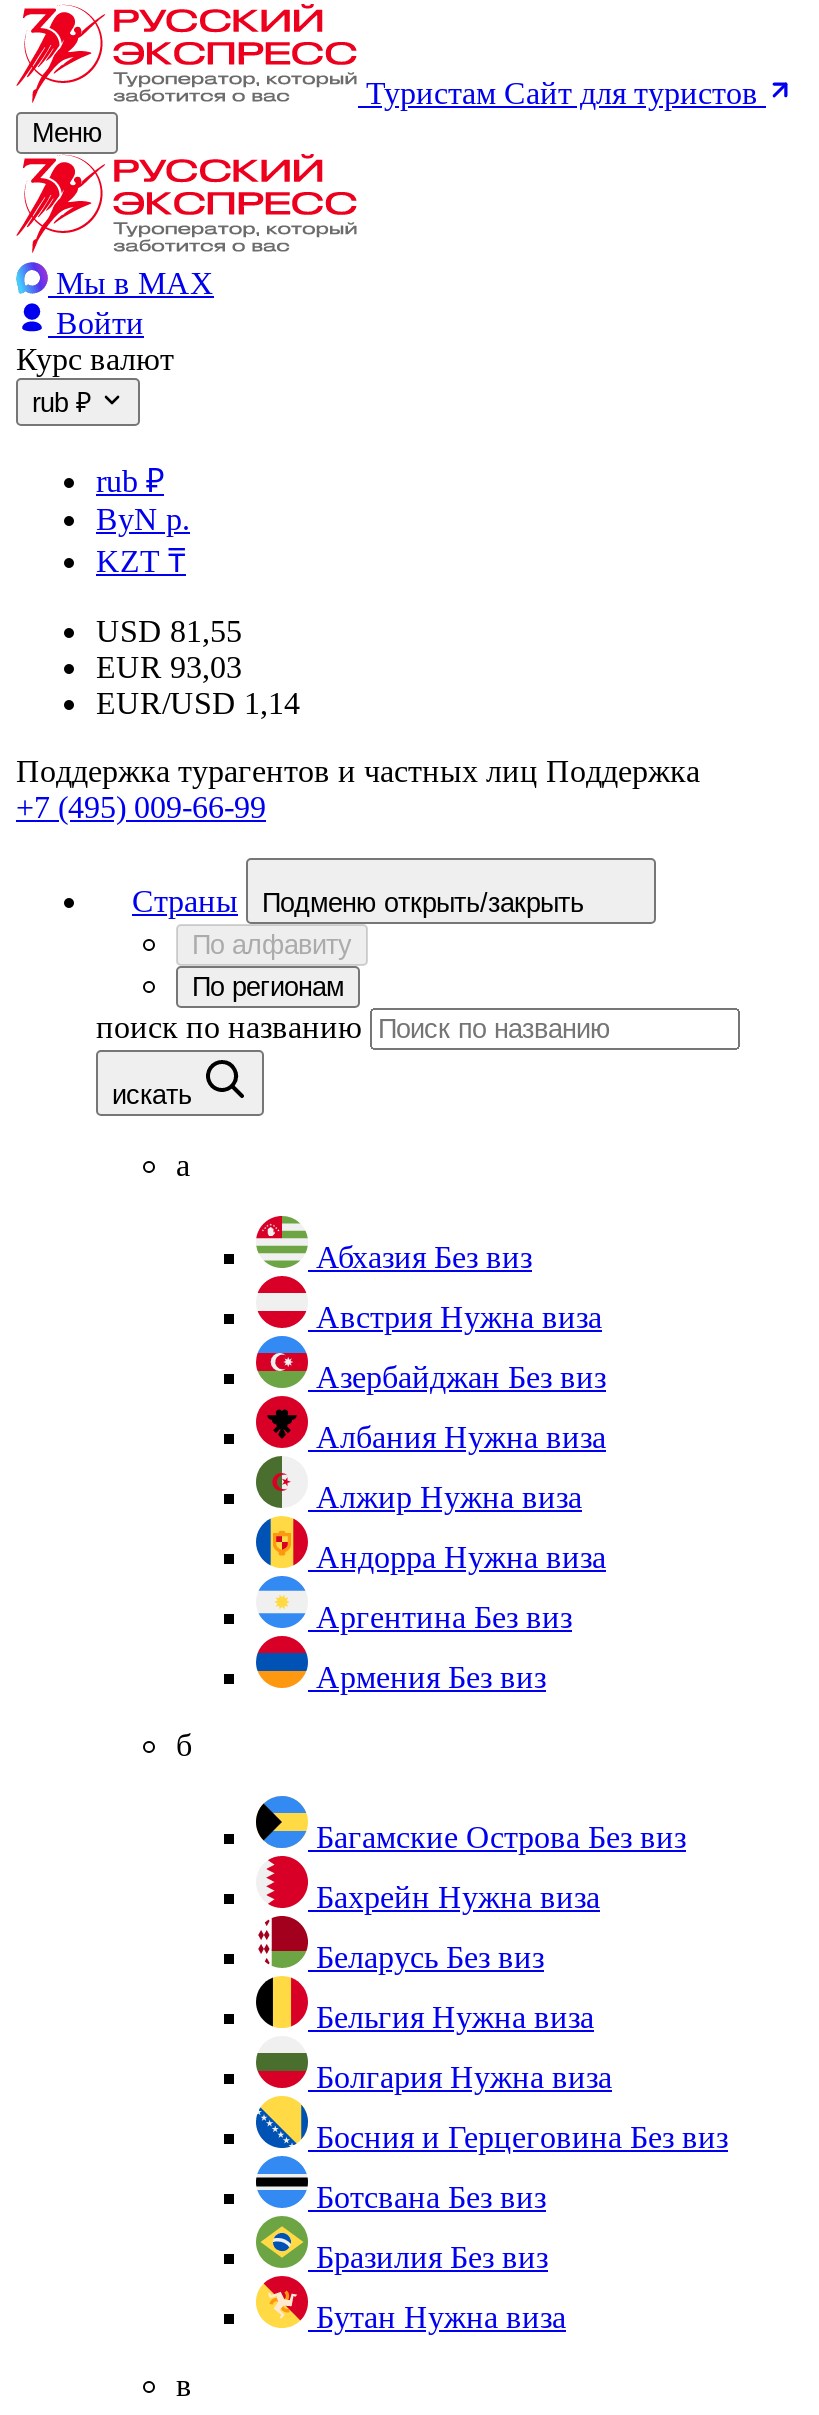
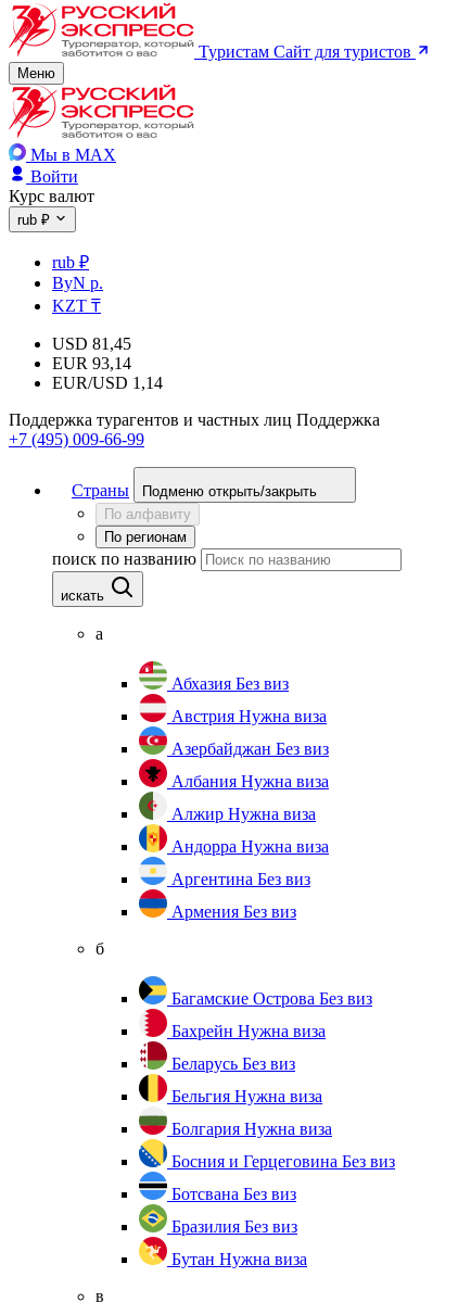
[96,614,242,648] USD 81,55 -> [52,334,131,353] USD 81,45
[96,650,242,684] EUR 93,03 -> [52,354,131,372] EUR 93,14

